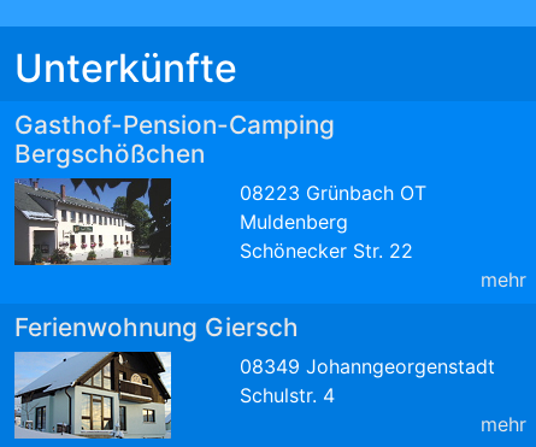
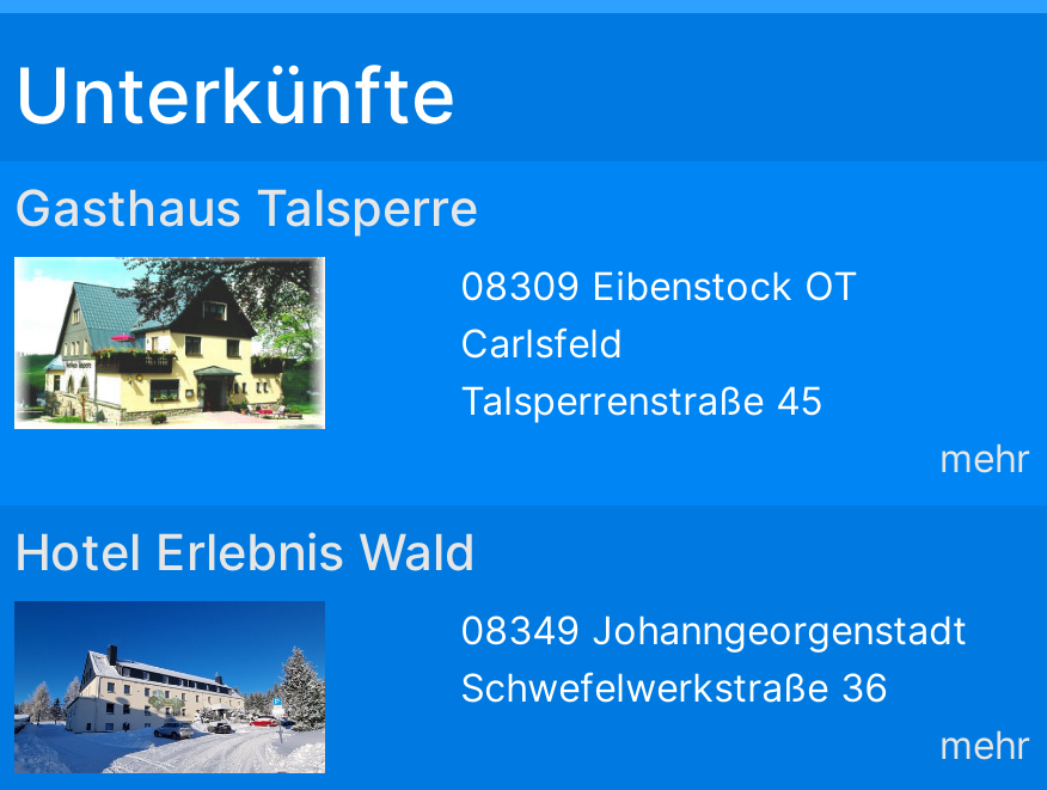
[13,109,426,266] [image] | Gasthof-Pension-Camping | Bergschößchen | 08223 Grünbach OT | Muldenberg | Schönecker Str. 22 -> [12,178,857,431] [image] | Gasthaus Talsperre | 08309 Eibenstock OT | Carlsfeld | Talsperrenstraße 45
[14,312,299,342] Ferienwohnung Giersch -> [14,522,476,582] Hotel Erlebnis Wald
[13,351,172,440] [image] -> [12,601,327,776] [image]
[239,383,334,407] Schulstr. 4 -> [461,663,889,711] Schwefelwerkstraße 36

